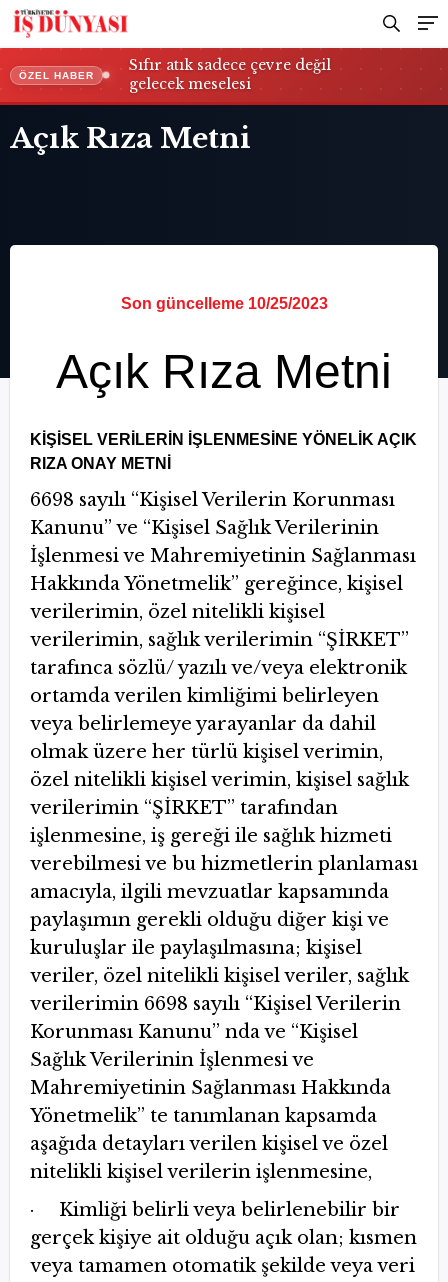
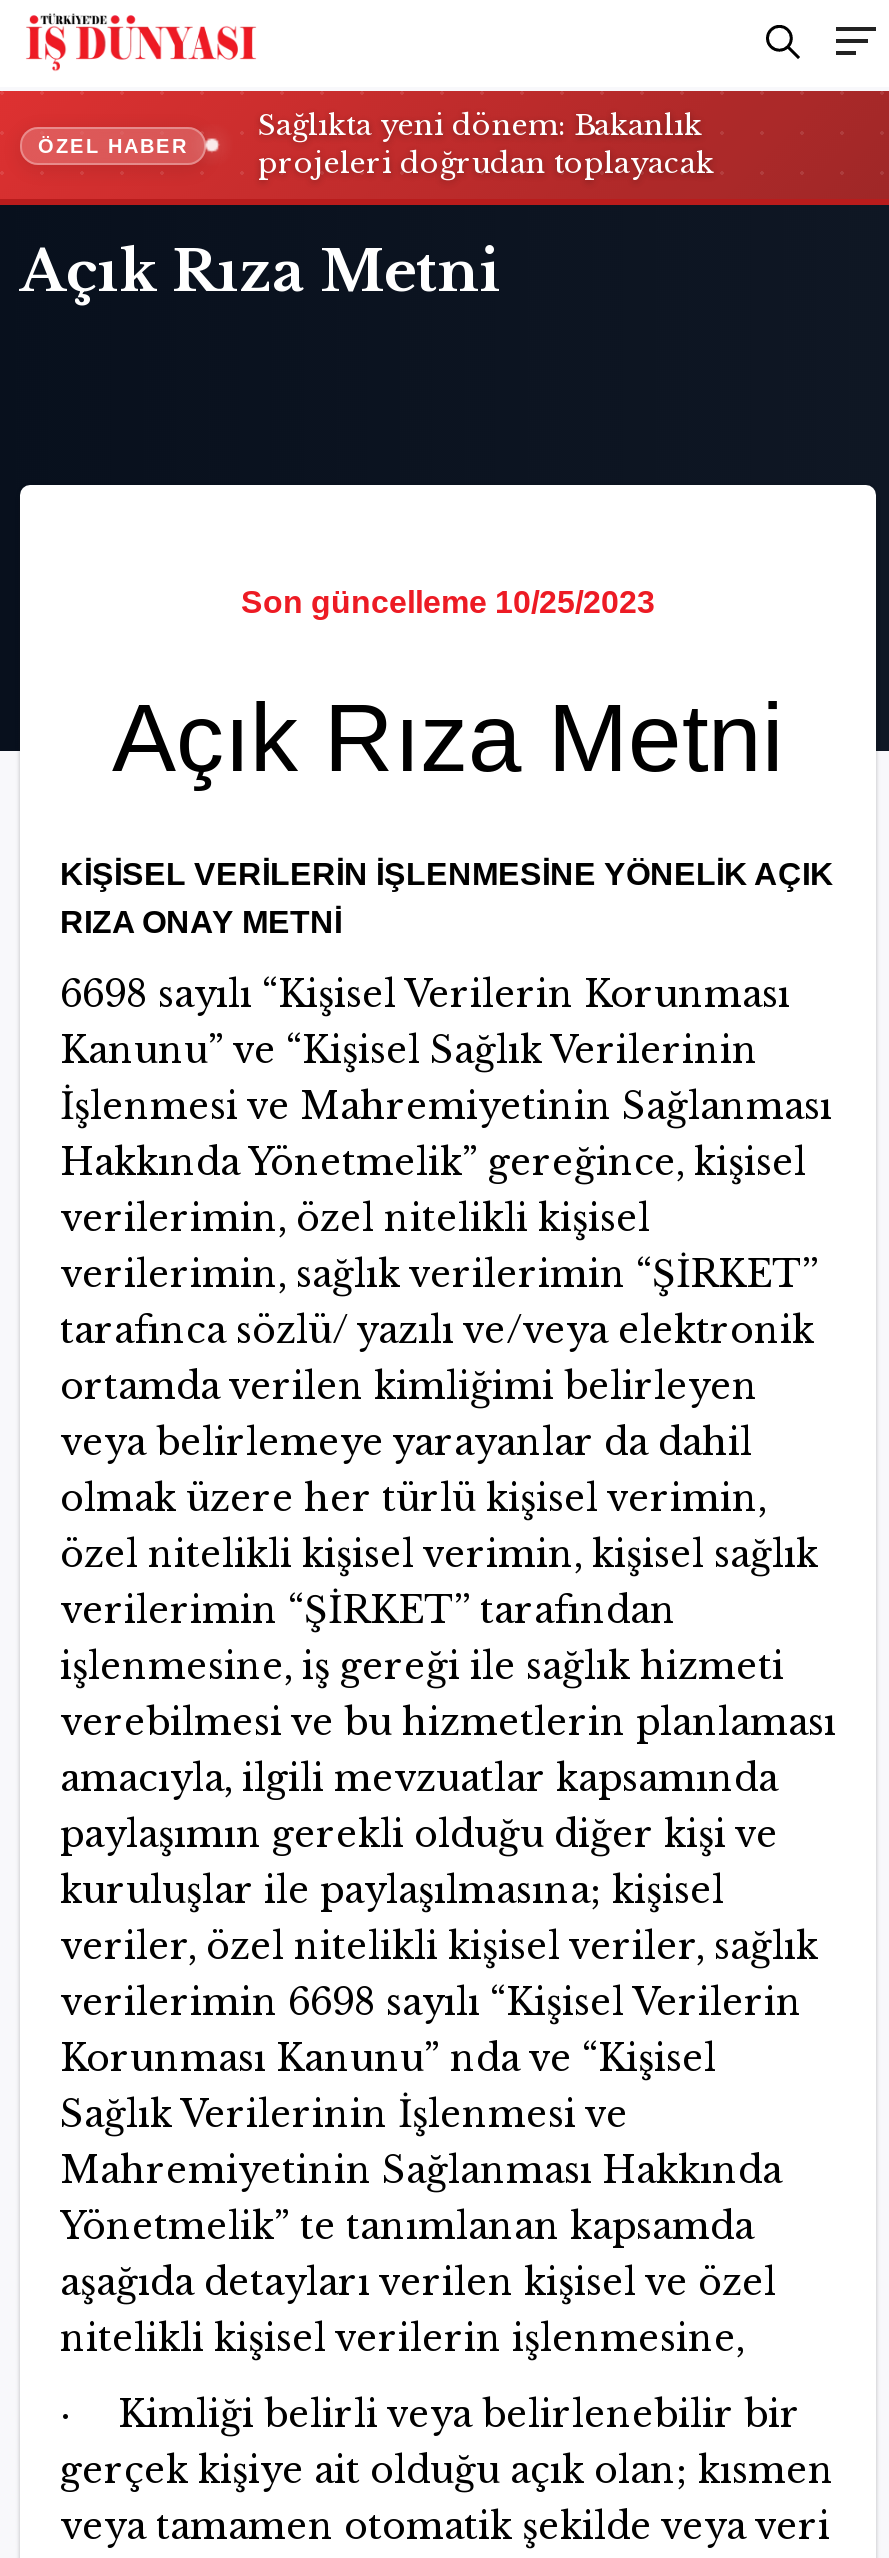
[129,56,331,93] Sıfır atık sadece çevre değil | gelecek meselesi -> [258,107,714,181] Sağlıkta yeni dönem: Bakanlık | projeleri doğrudan toplayacak

